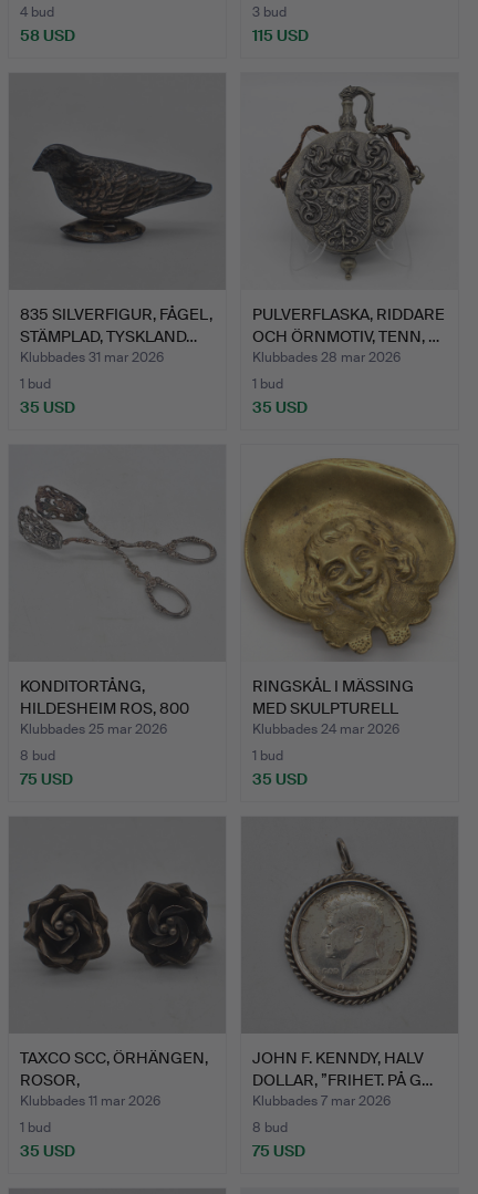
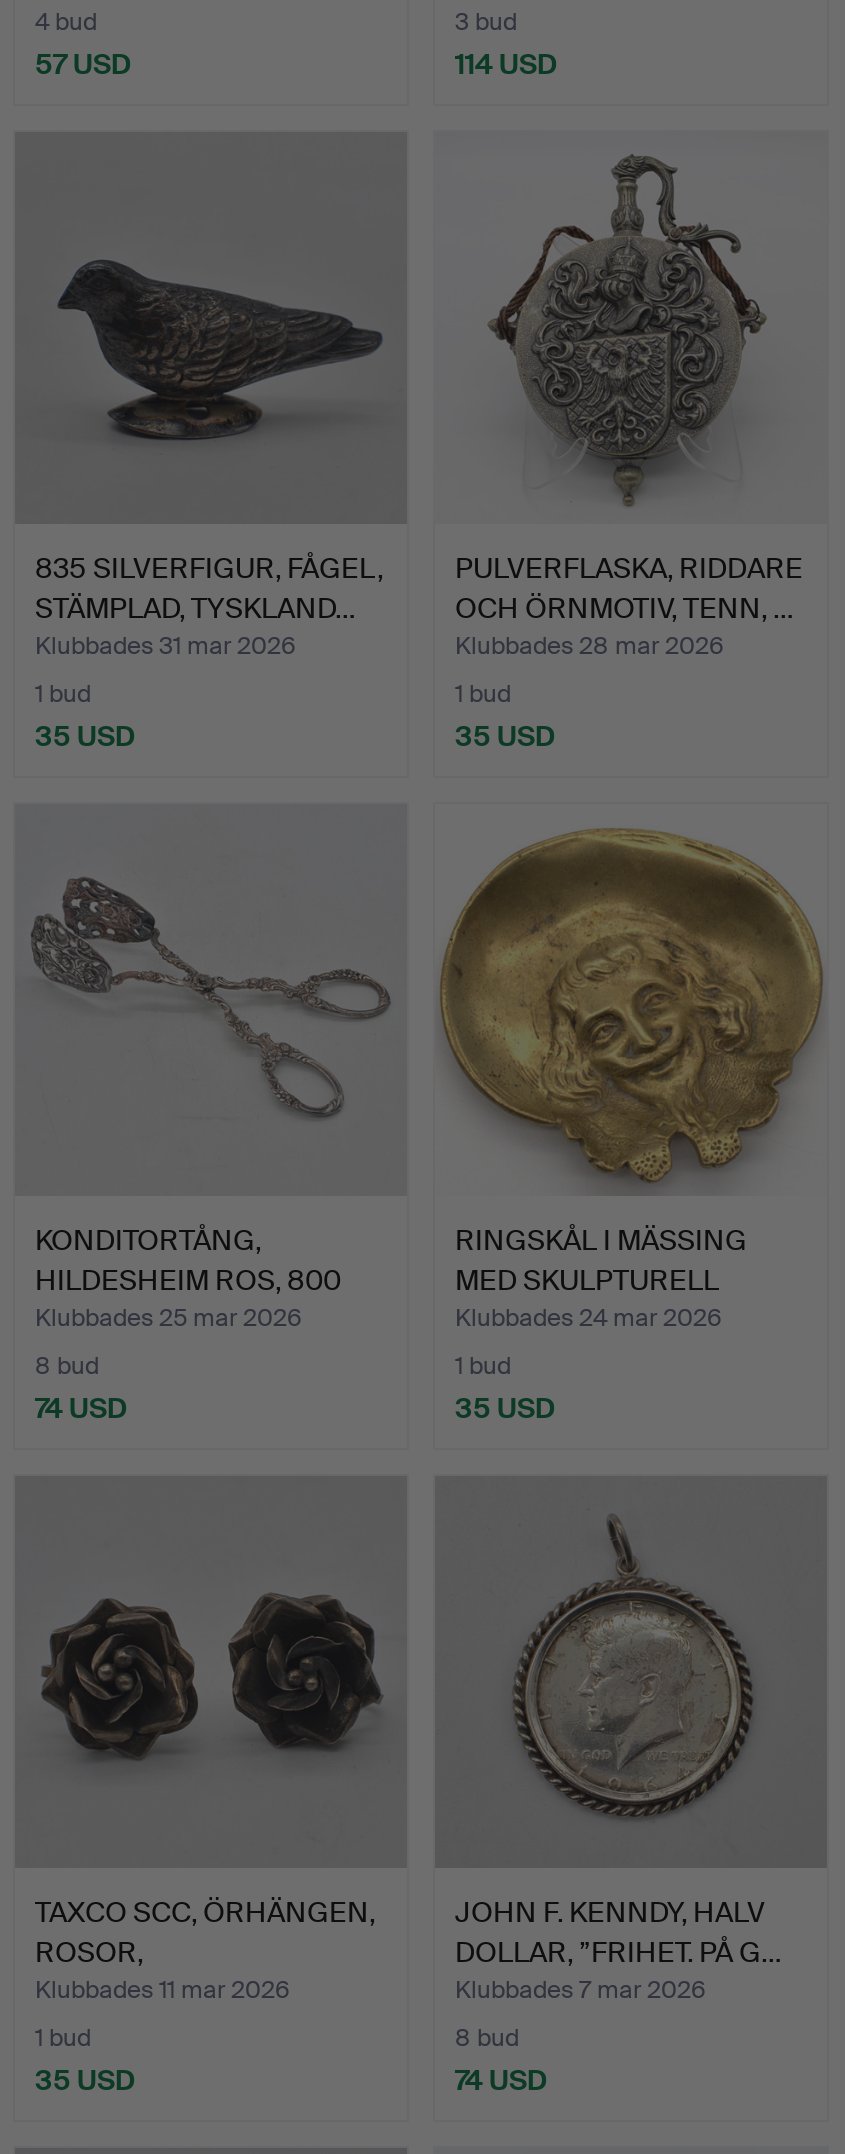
[20,25,75,45] 58 USD -> [35,46,131,82] 57 USD
[252,25,309,45] 115 USD -> [455,46,557,82] 114 USD
[20,769,73,789] 75 USD -> [35,1390,127,1426] 74 USD
[252,1141,305,1161] 75 USD -> [455,2062,547,2098] 74 USD

